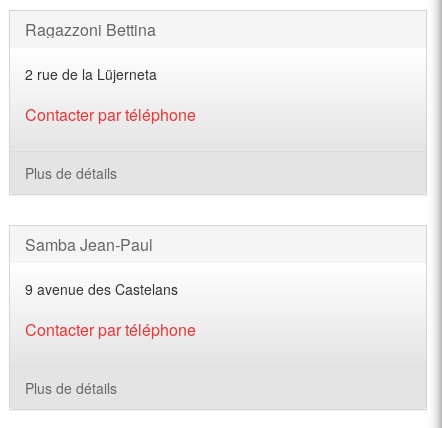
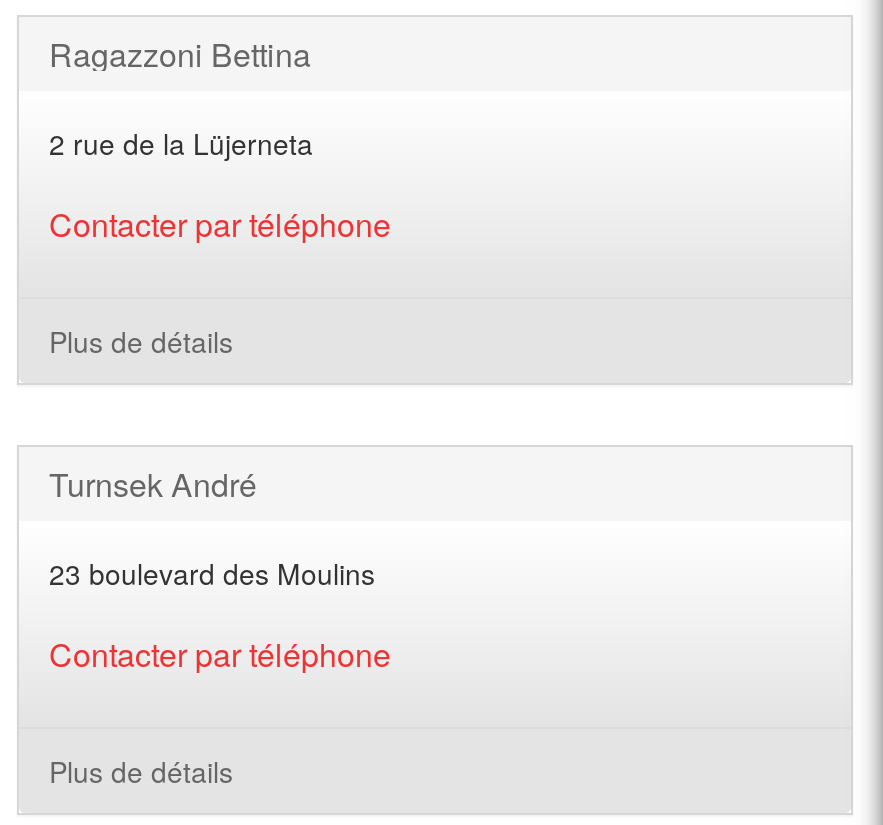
[25,233,153,256] Samba Jean-Paul -> [49,461,257,507] Turnsek André
[25,279,178,299] 9 avenue des Castelans -> [49,553,375,593] 23 boulevard des Moulins

